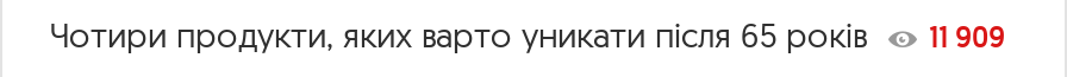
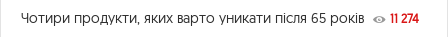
[50,15,1005,58] Чотири продукти, яких варто уникати після 65 років 11 909 -> [21,9,419,27] Чотири продукти, яких варто уникати після 65 років 11 274

